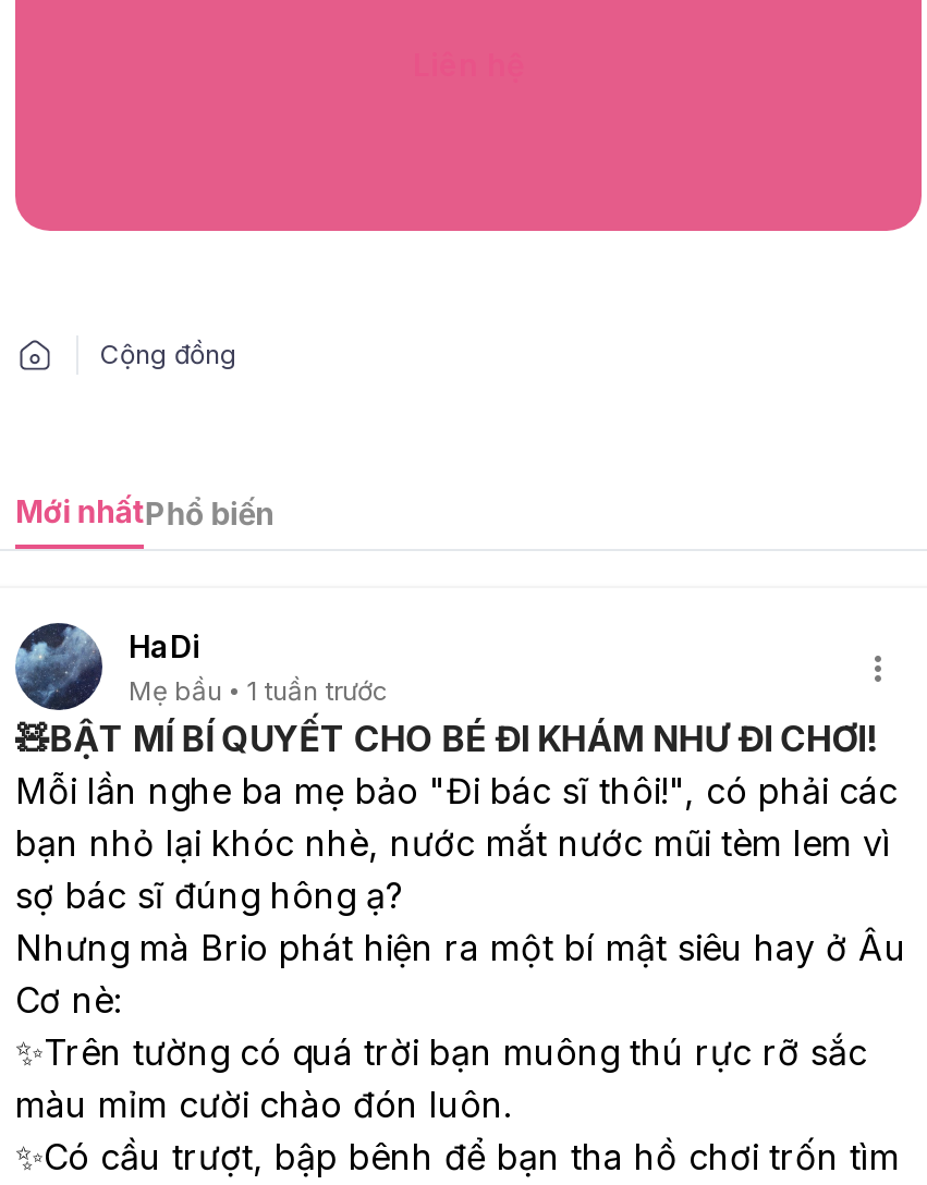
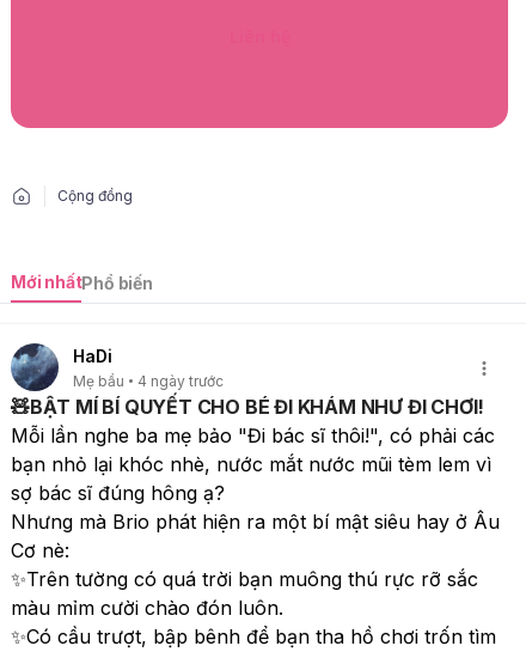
[129,675,388,708] Mẹ bầu 1 tuần trước -> [73,372,224,390] Mẹ bầu 4 ngày trước

